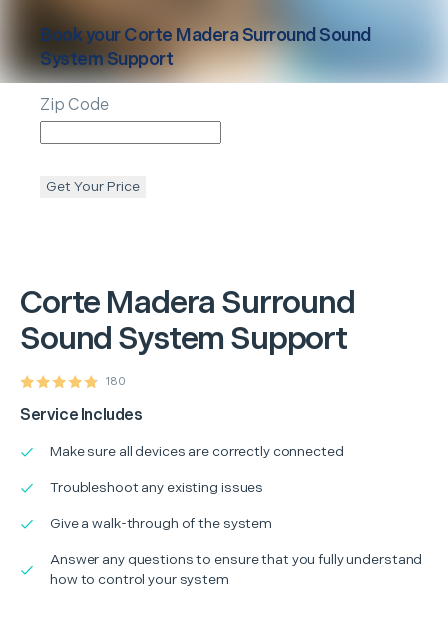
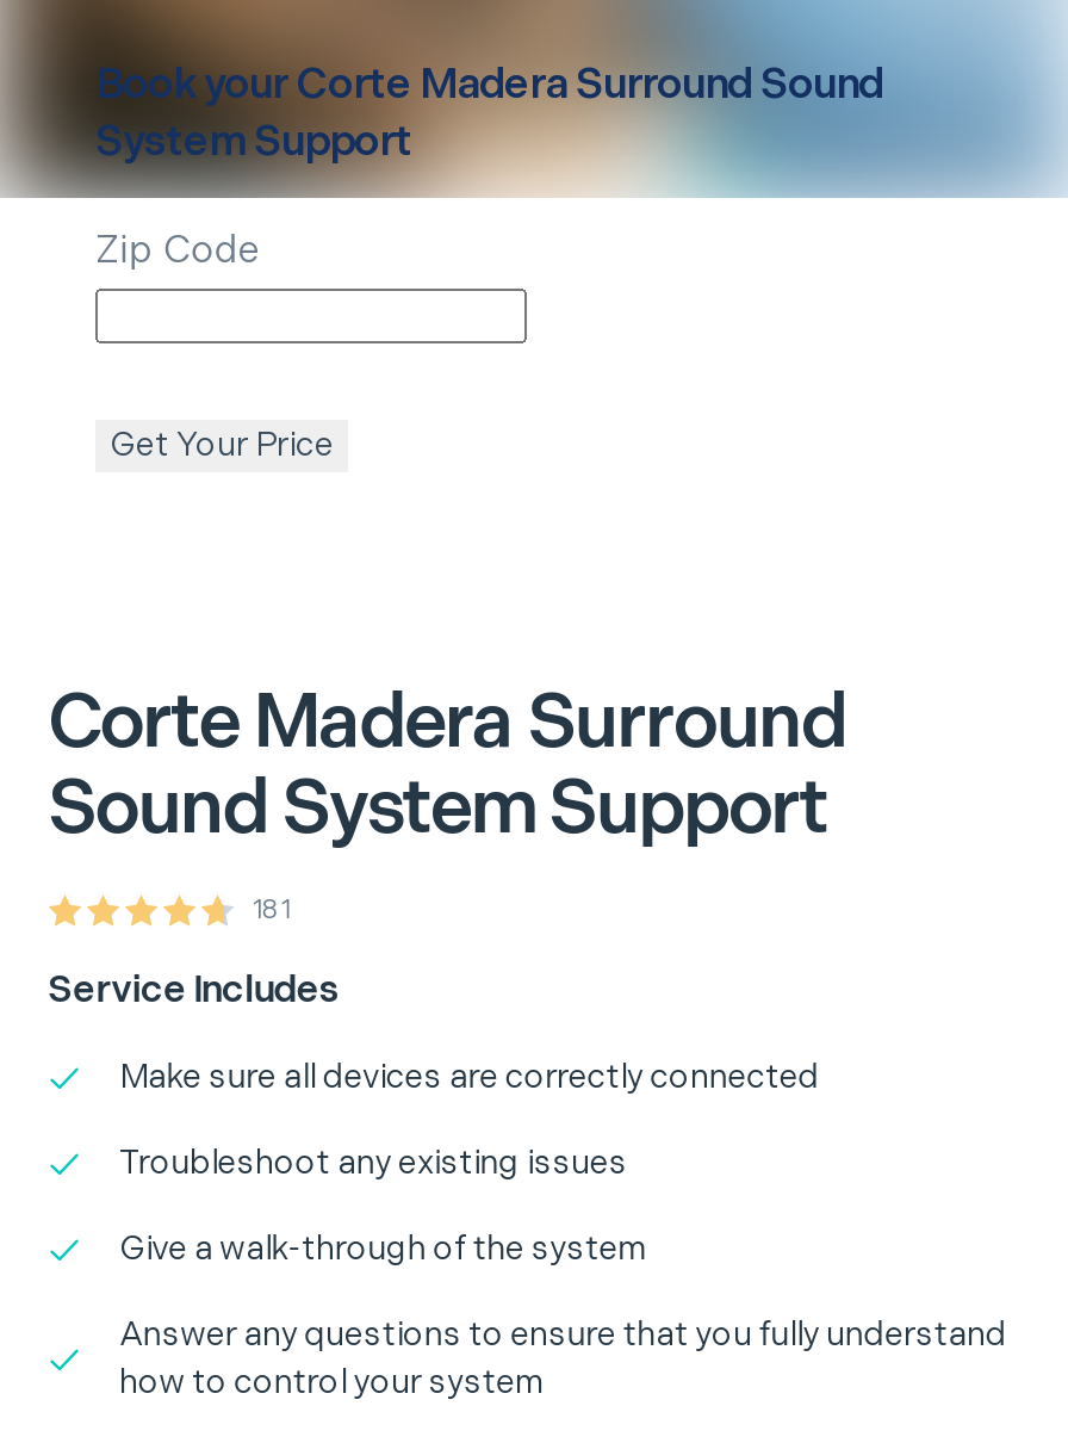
[106,375,126,388] 180 -> [253,894,290,925] 181

